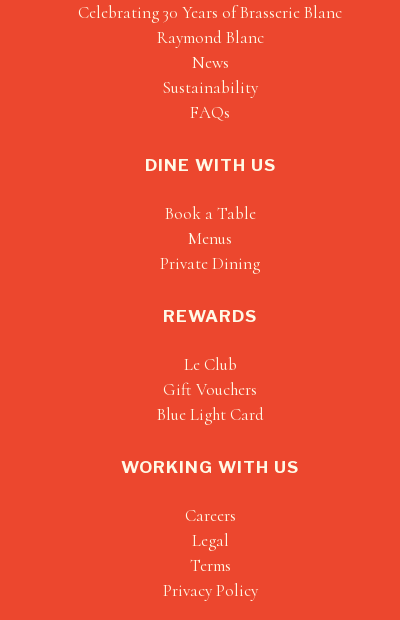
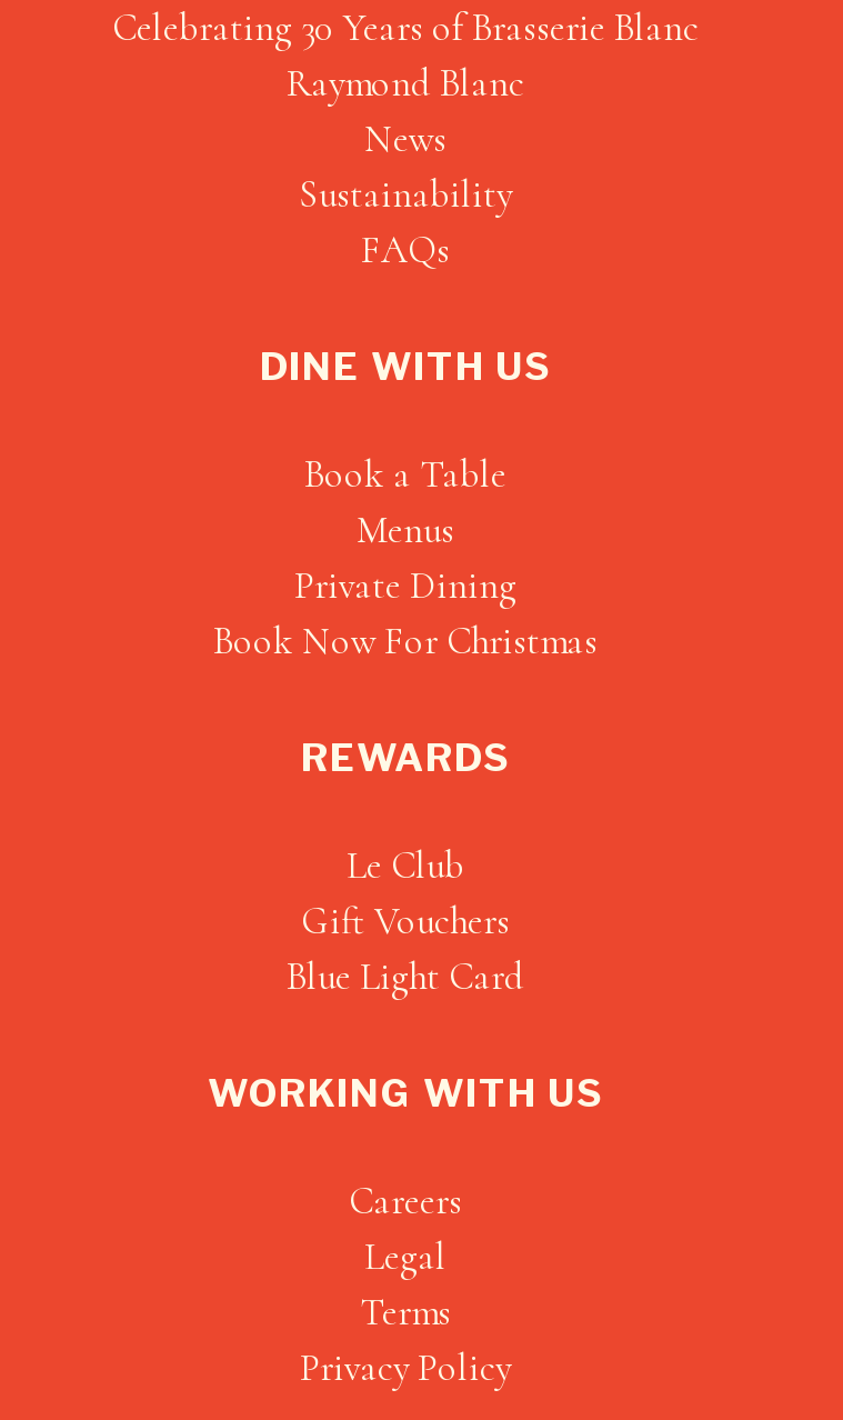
none -> [213,618,598,664] Book Now For Christmas

